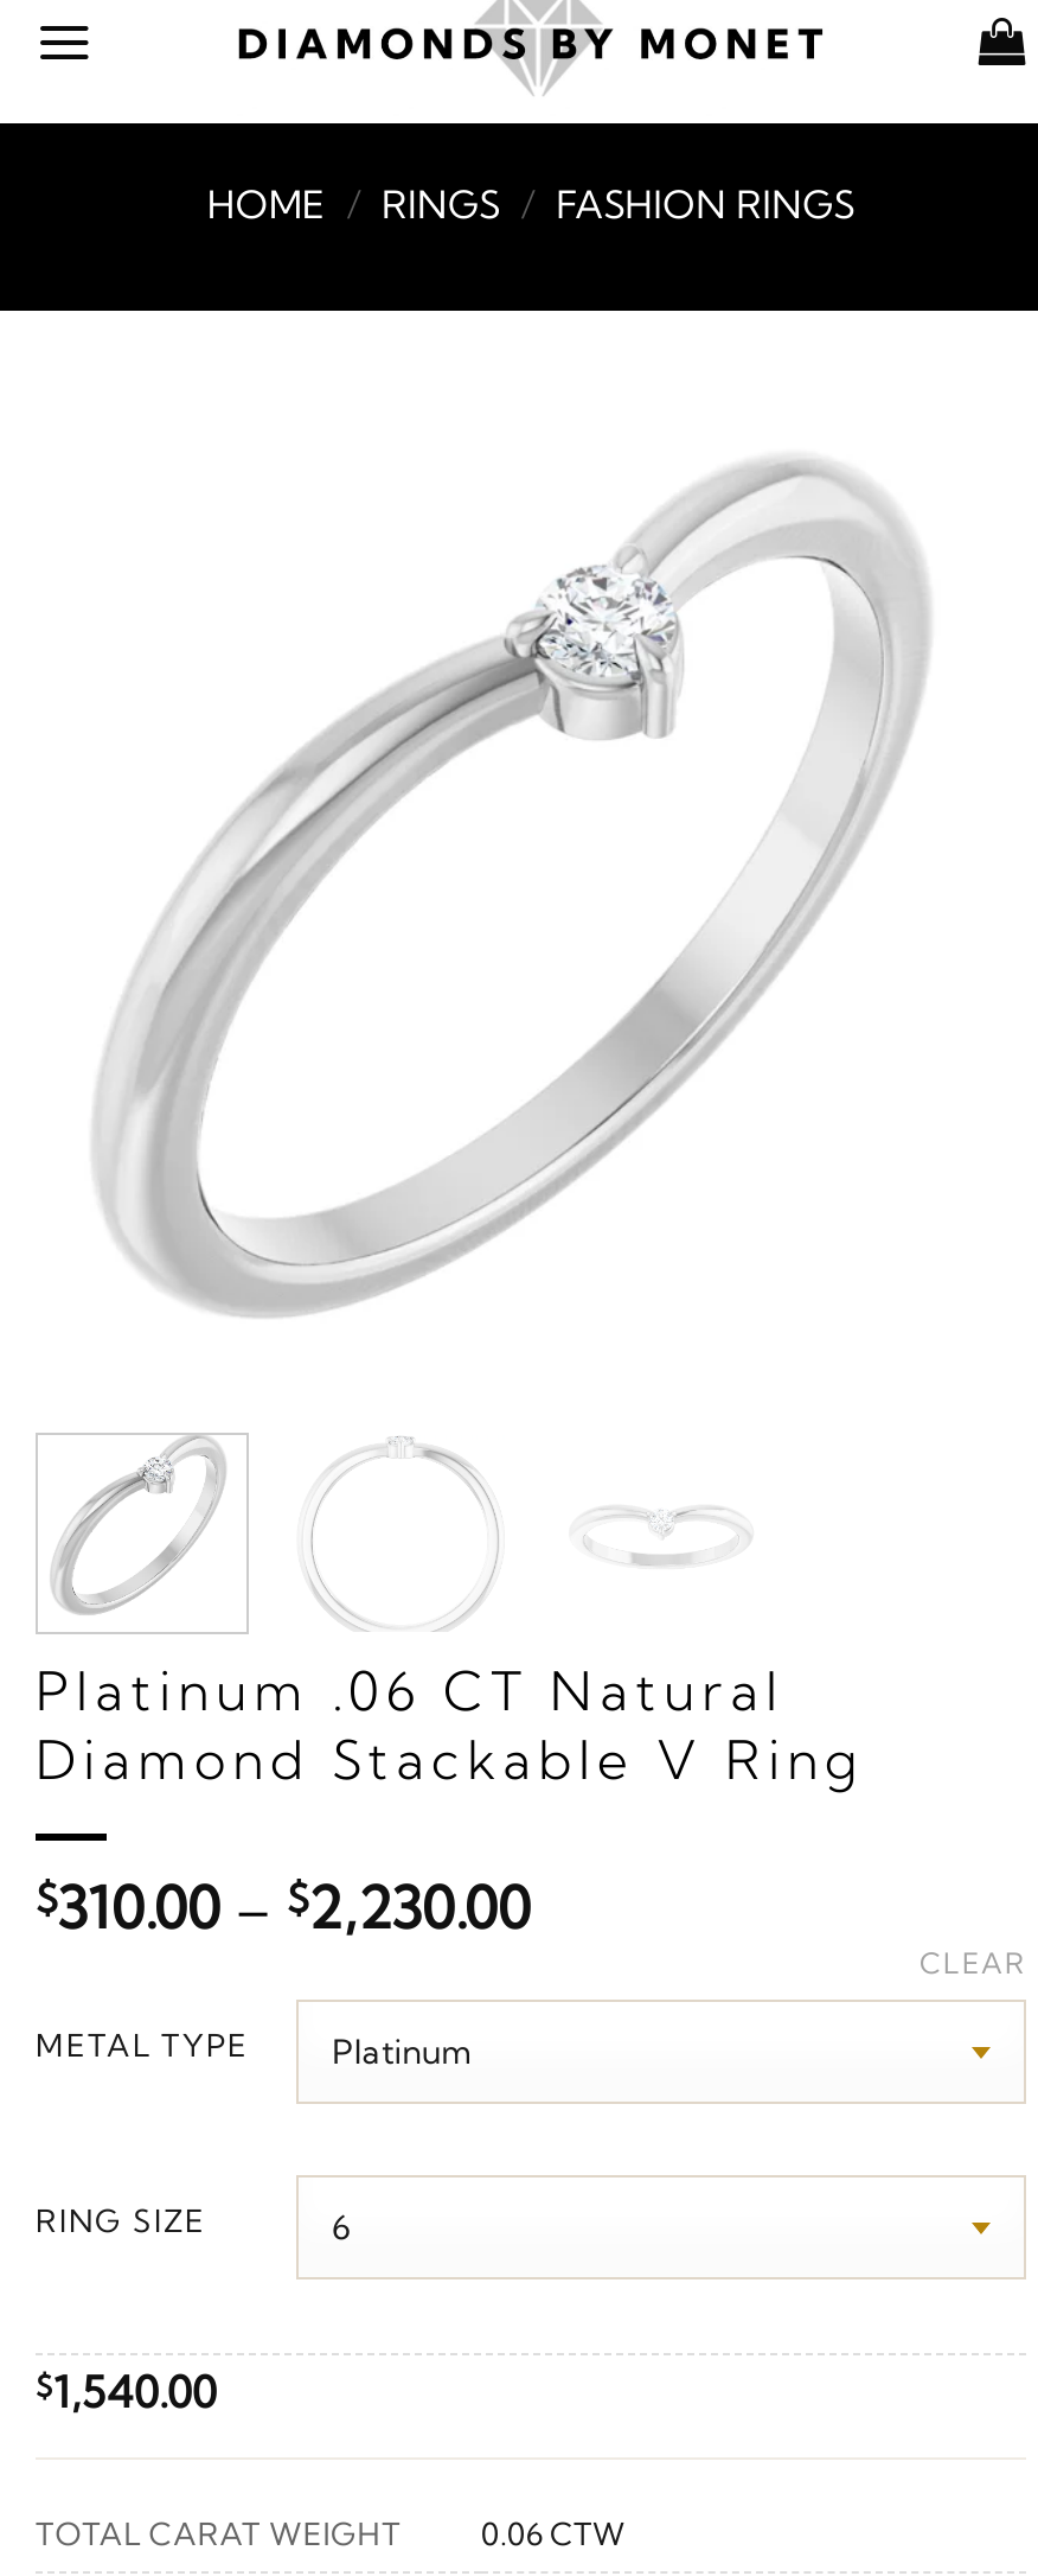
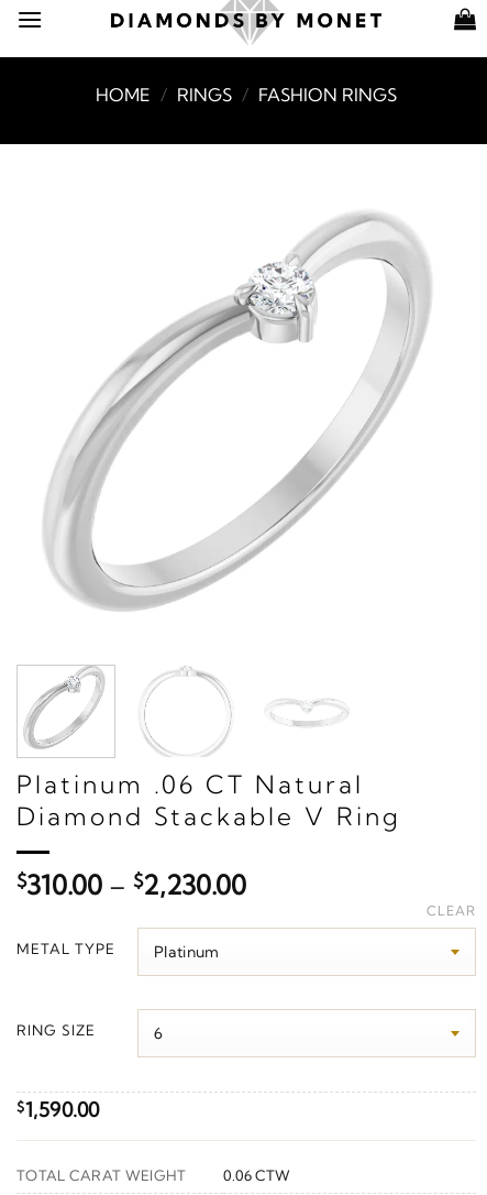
[36,2366,217,2420] $1,540.00 -> [16,1098,99,1123] $1,590.00

